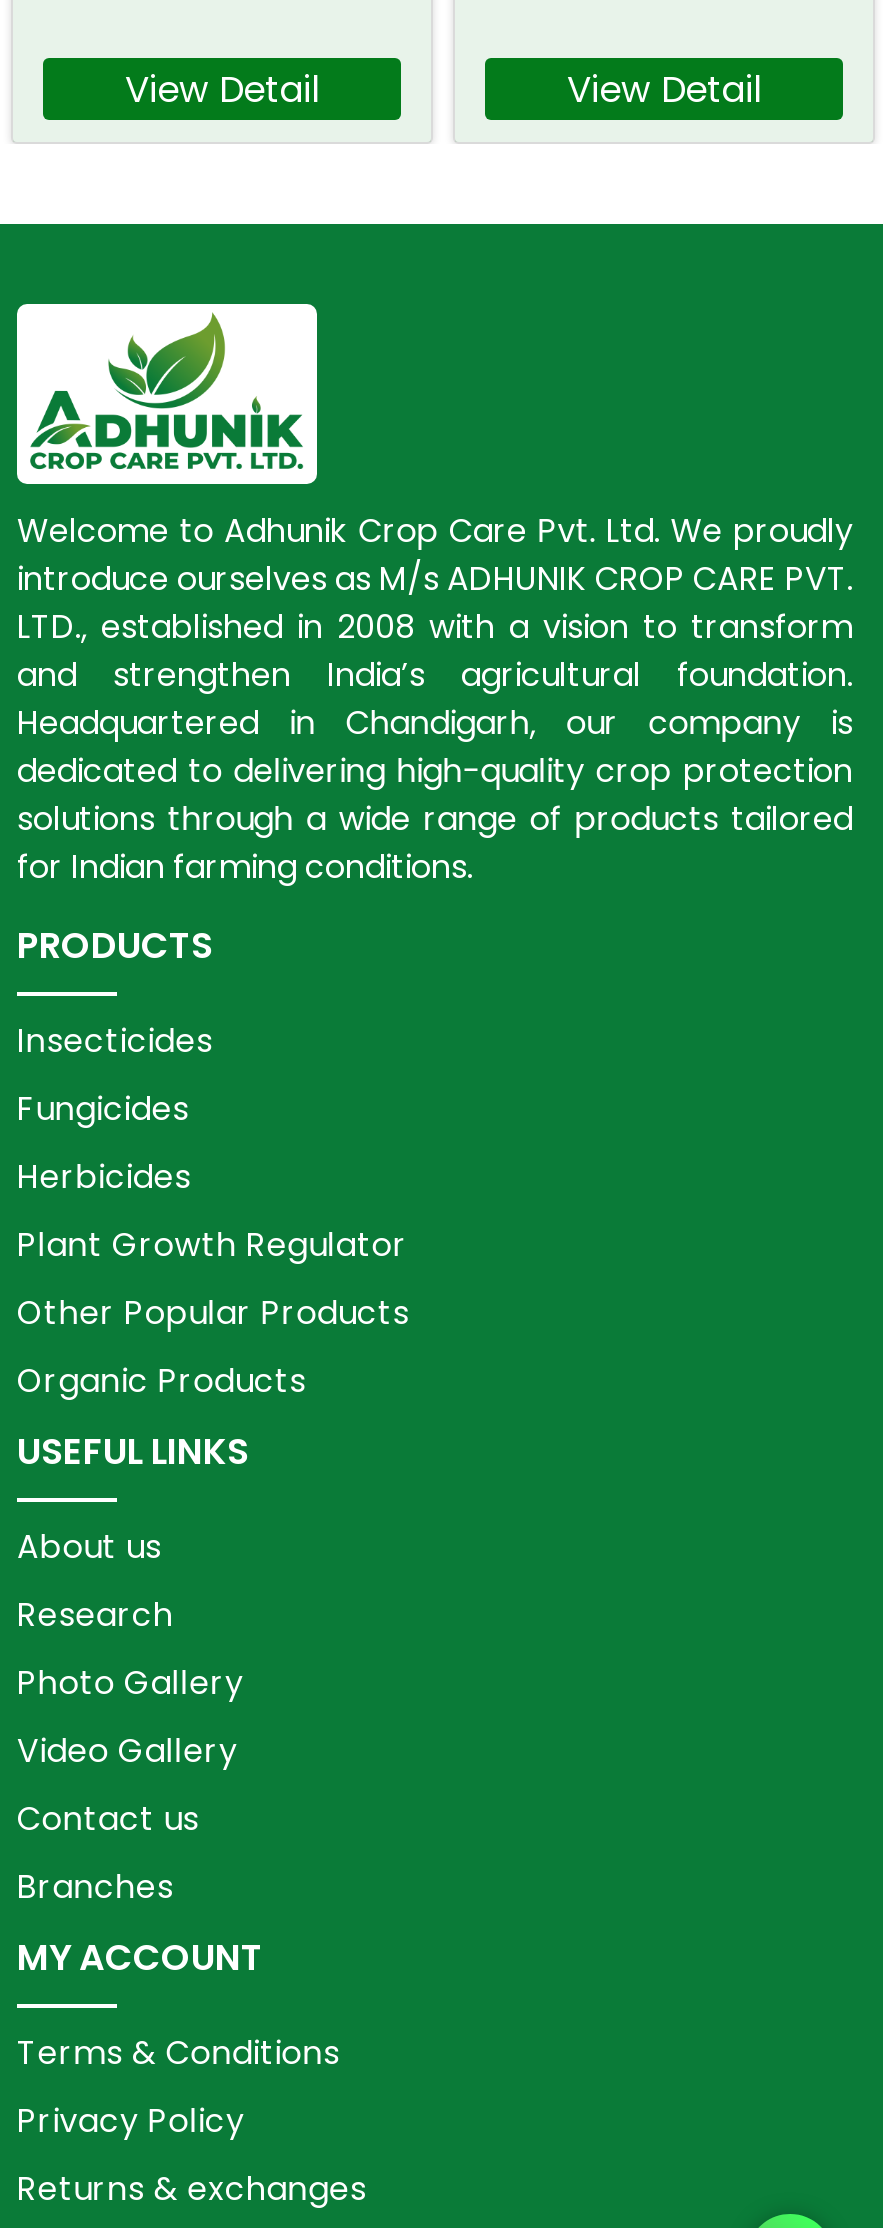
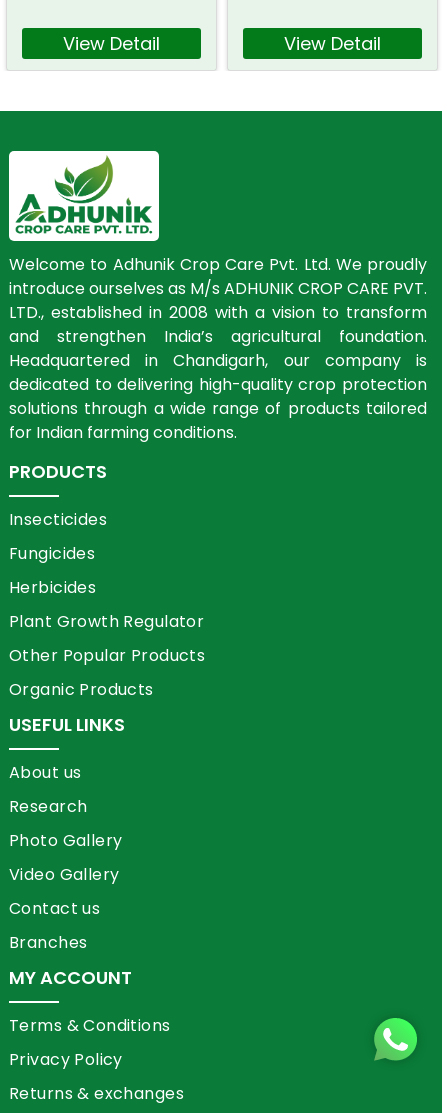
none -> [374,1018,417,1061] [image]

